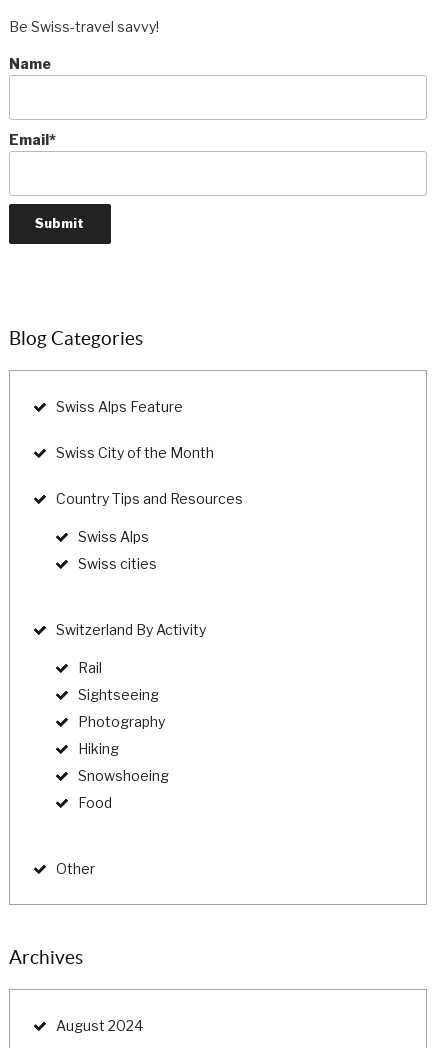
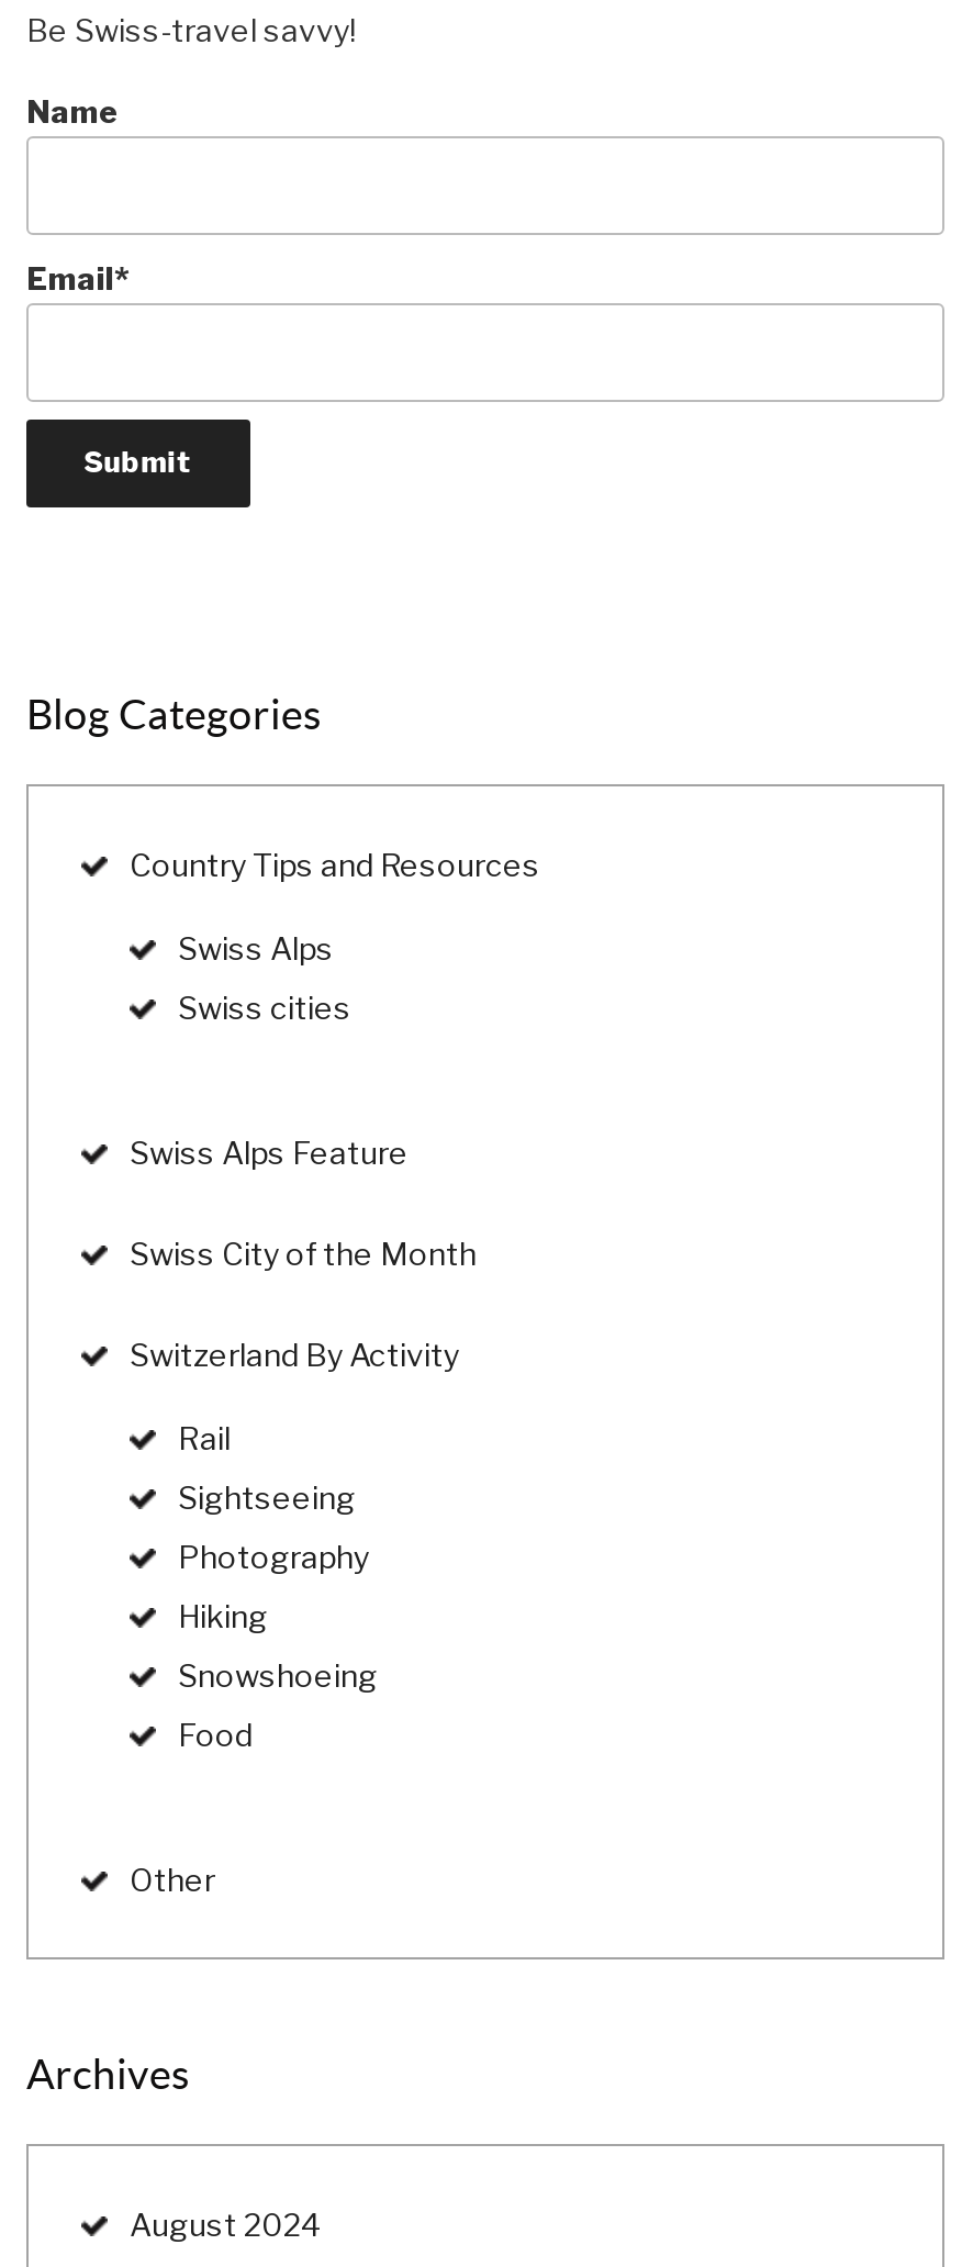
moved [56,398,214,461] -> [130,1133,477,1272]: Swiss Alps Feature | Swiss City of the Month
moved [56,490,243,572] -> [130,846,540,1026]: Country Tips and Resources | Swiss Alps | Swiss cities

